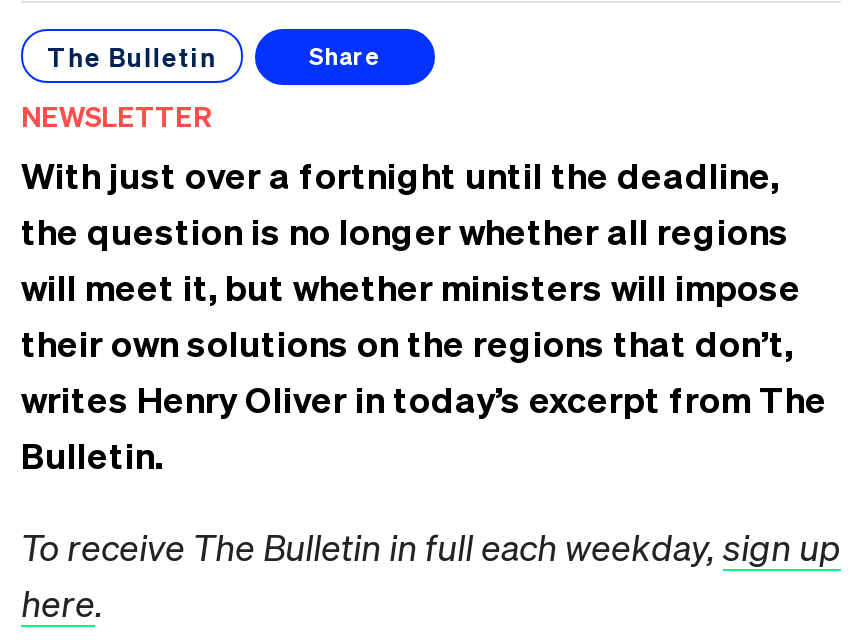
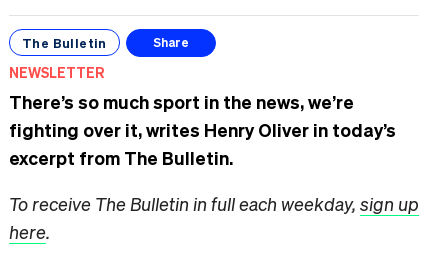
[21,151,827,477] With just over a fortnight until the deadline, | the question is no longer whether all regions | will meet it, but whether ministers will impose | their own solutions on the regions that don’t, | writes Henry Oliver in today’s excerpt from The | Bulletin. -> [9,90,396,169] There’s so much sport in the news, we’re | fighting over it, writes Henry Oliver in today’s | excerpt from The Bulletin.

